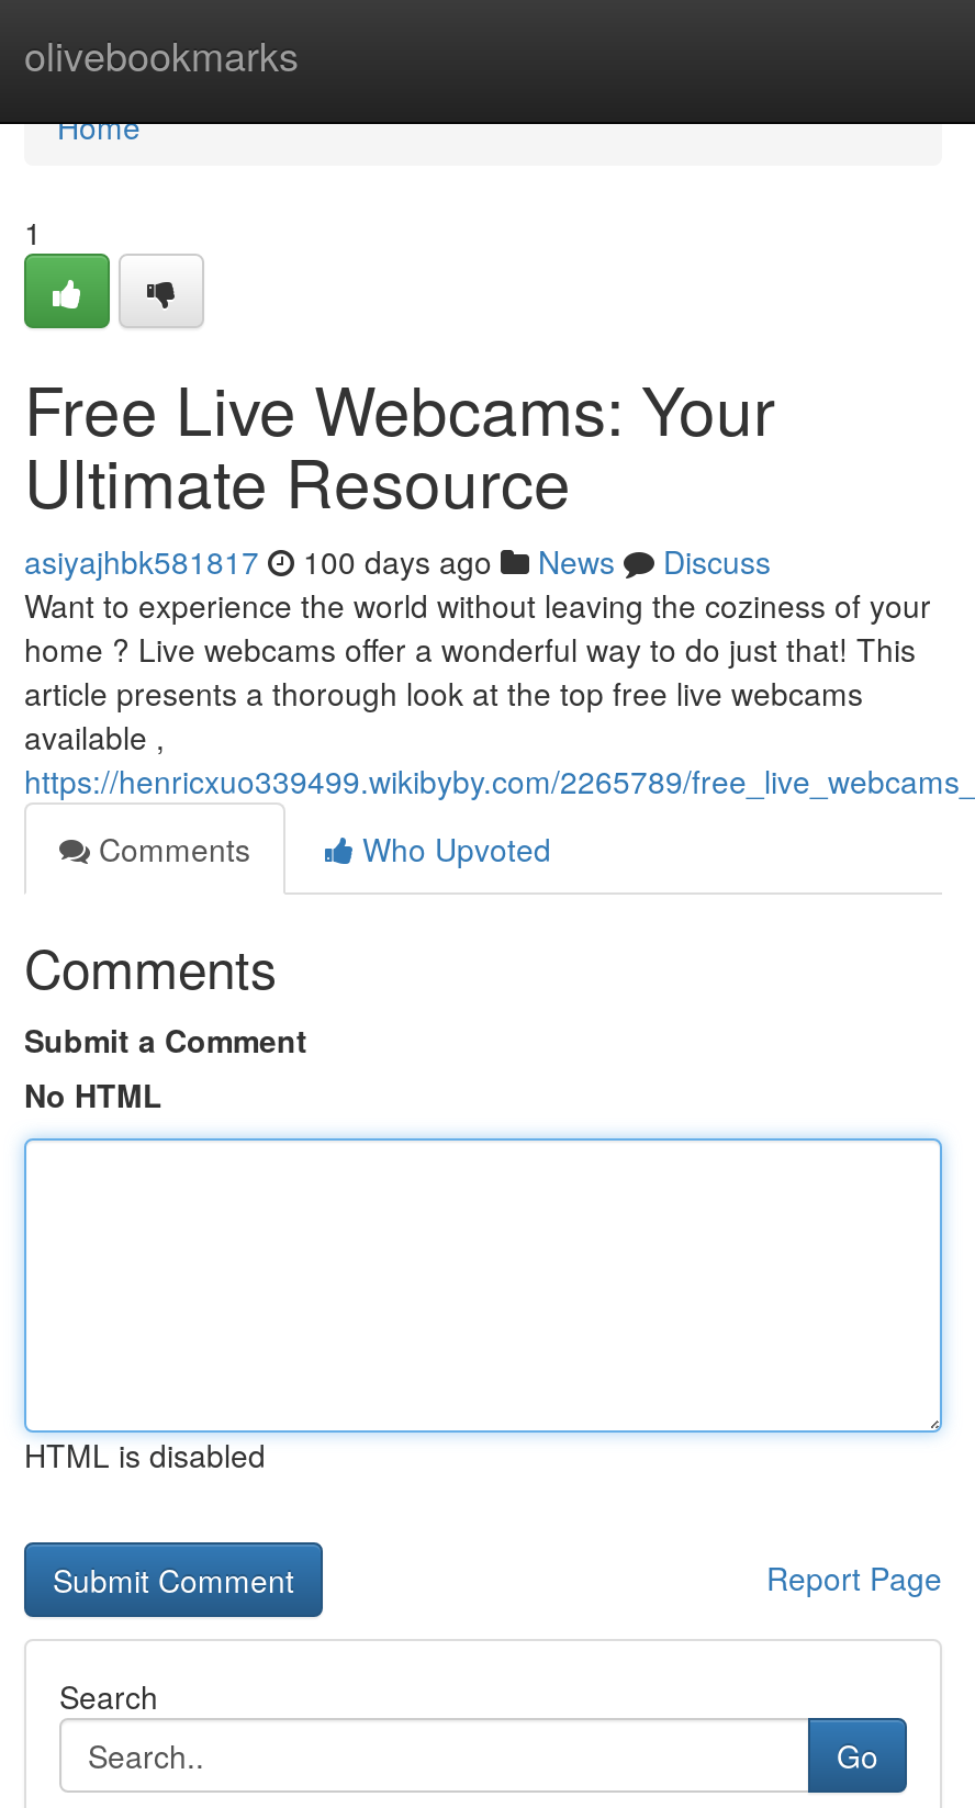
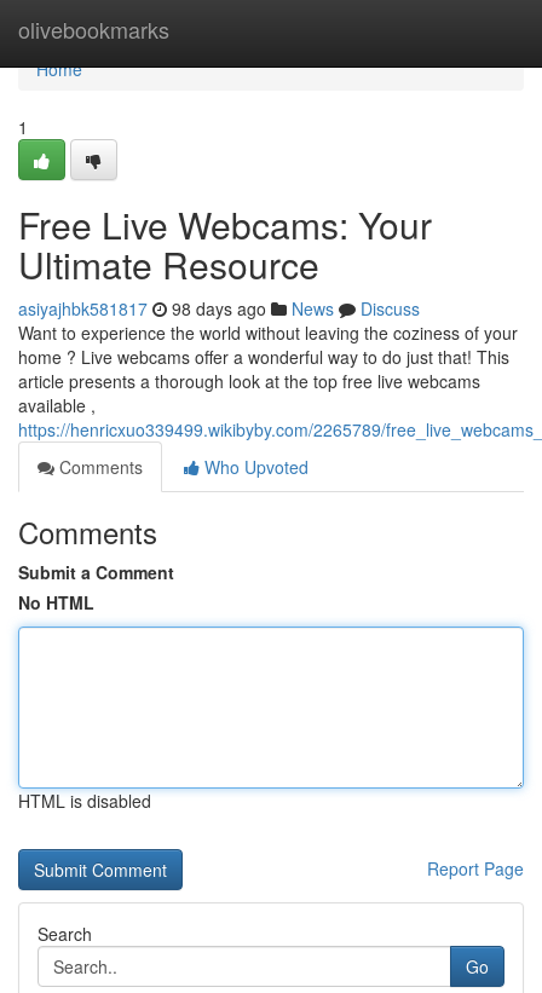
[24,539,771,583] asiyajhbk581817 100 days ago News Discuss -> [18,296,420,321] asiyajhbk581817 98 days ago News Discuss

